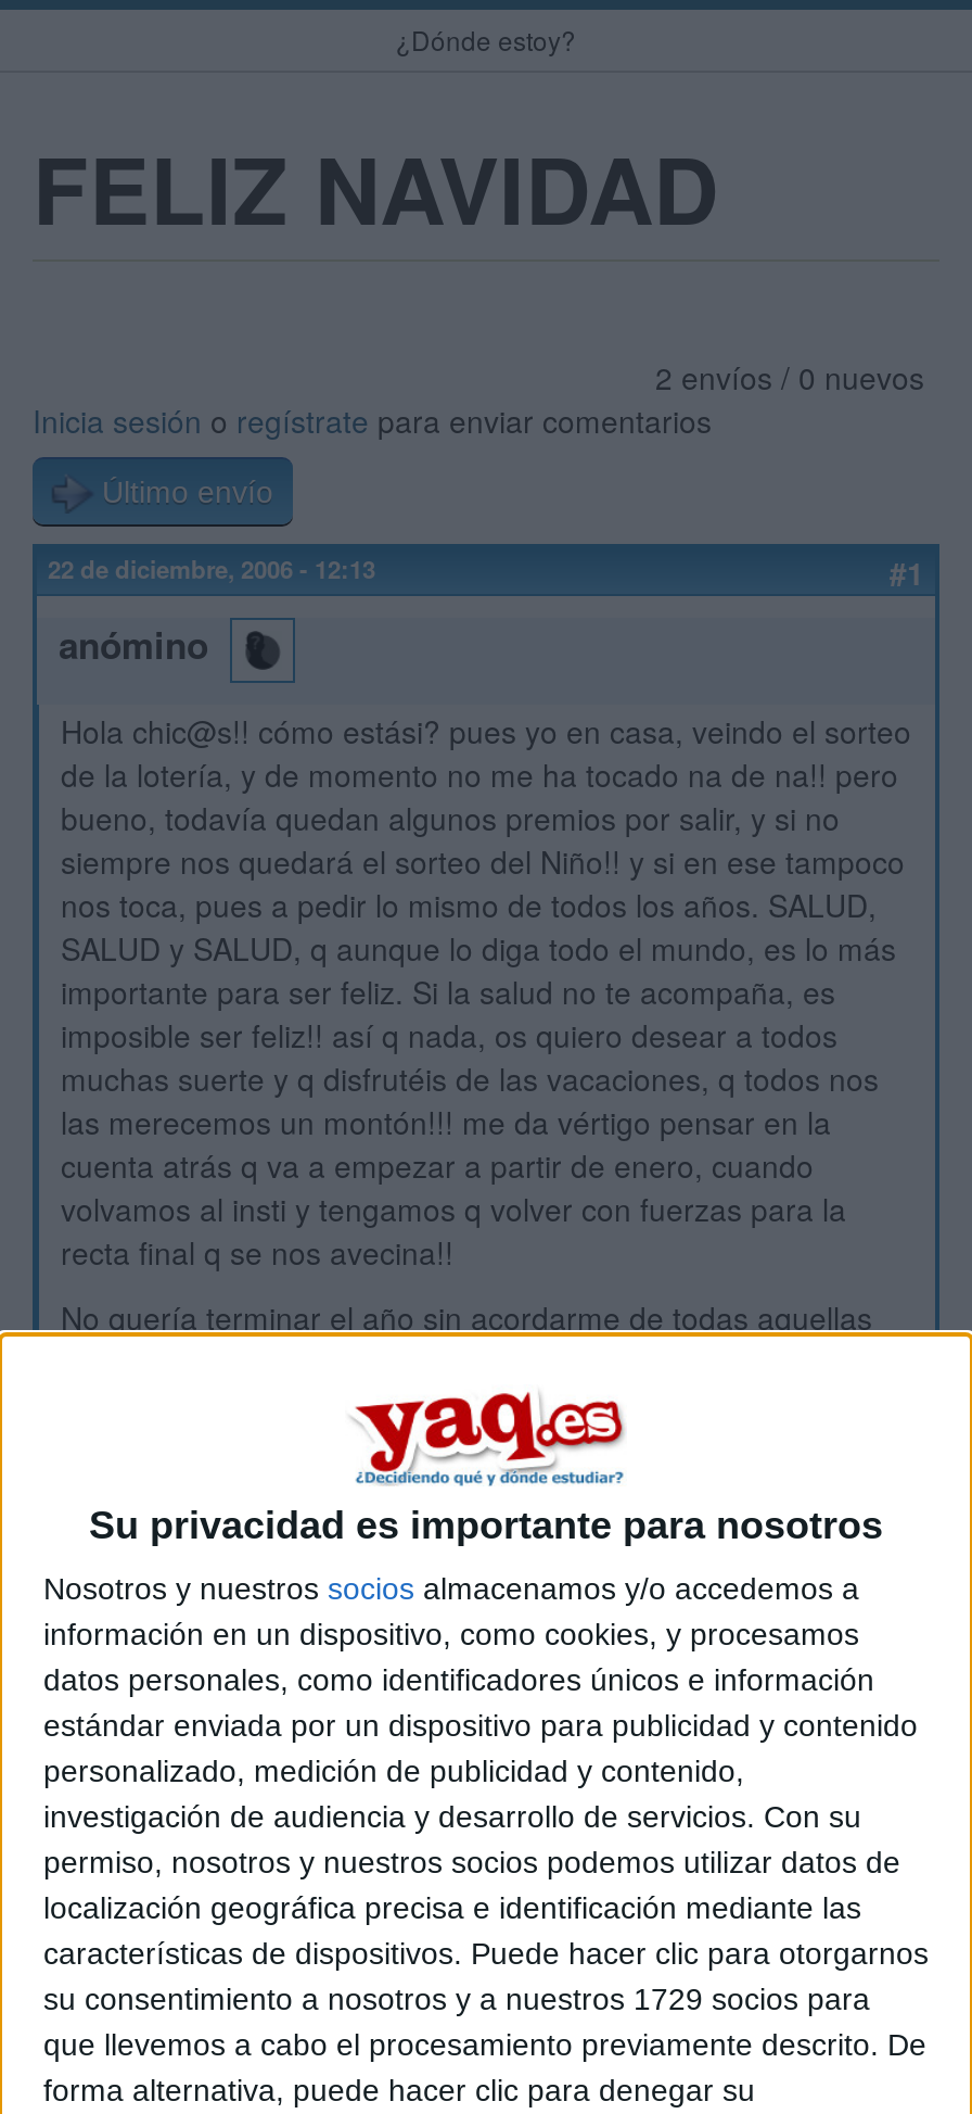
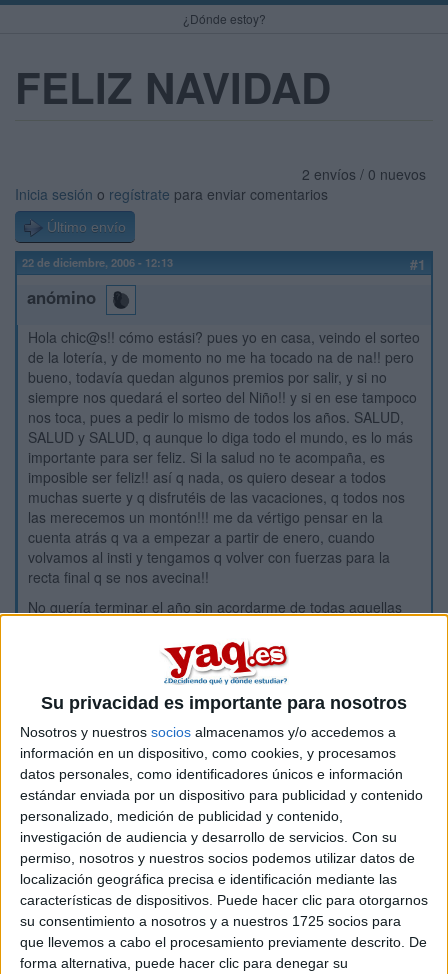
[43,1982,870,2016] su consentimiento a nosotros y a nuestros 1729 socios para -> [20,913,401,929] su consentimiento a nosotros y a nuestros 1725 socios para

